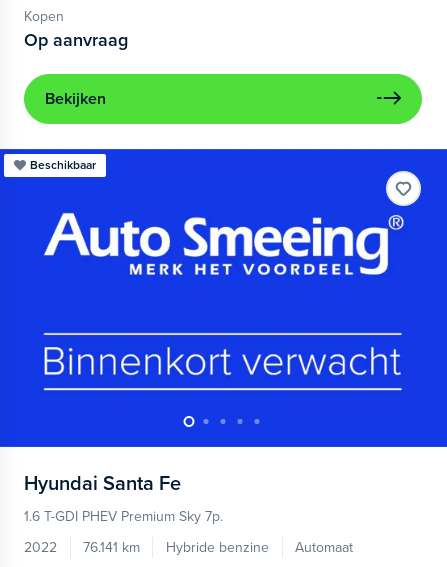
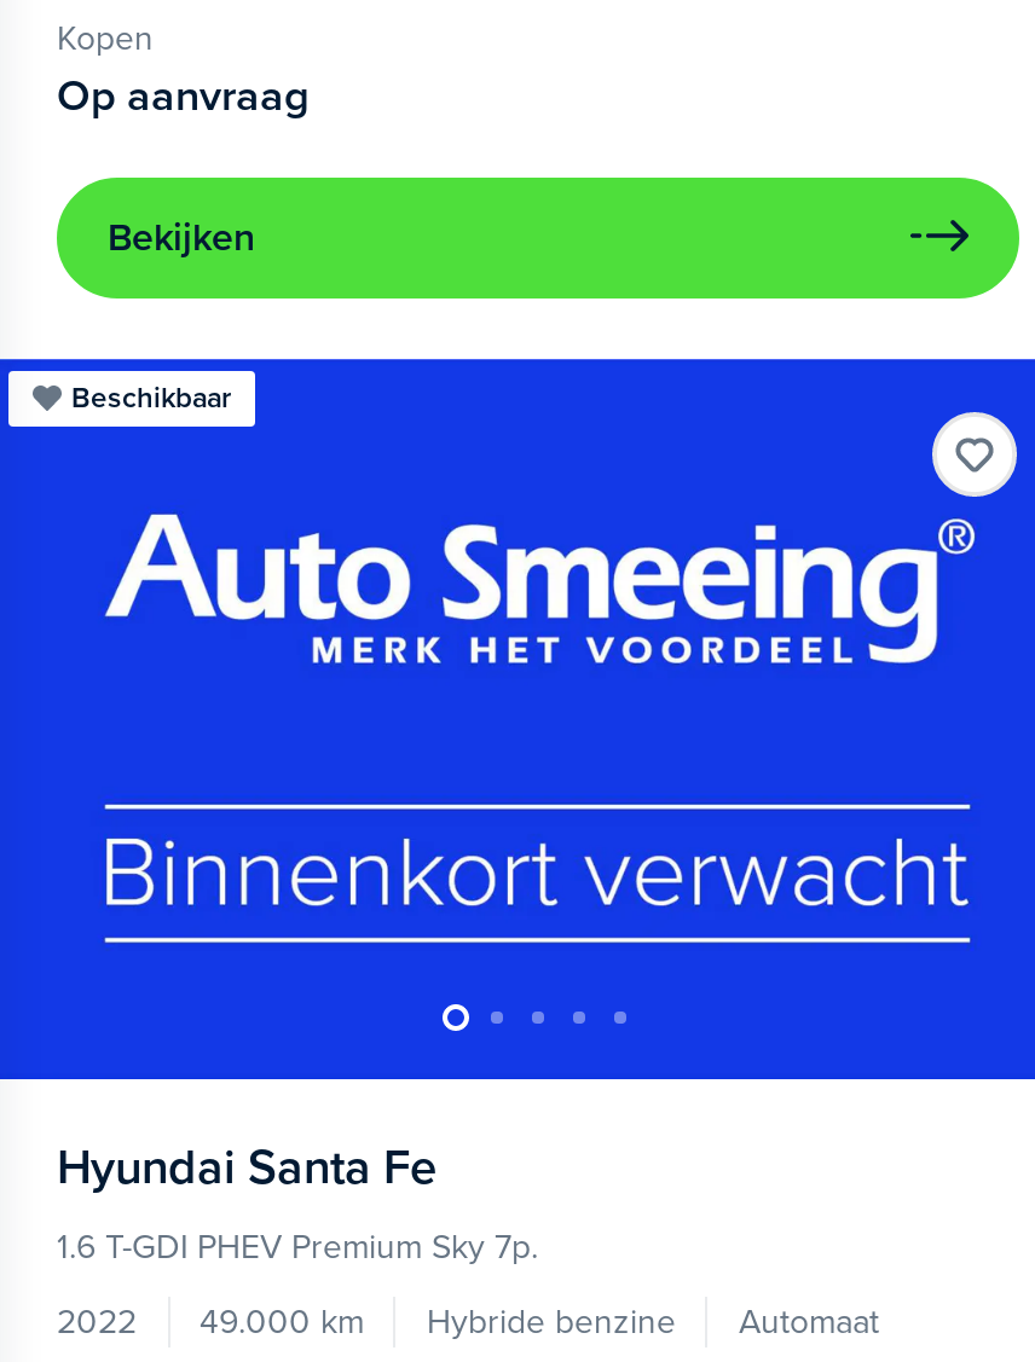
[24,539,353,556] 2022 76.141 km Hybride benzine Automaat -> [57,1303,879,1344] 2022 49.000 km Hybride benzine Automaat

